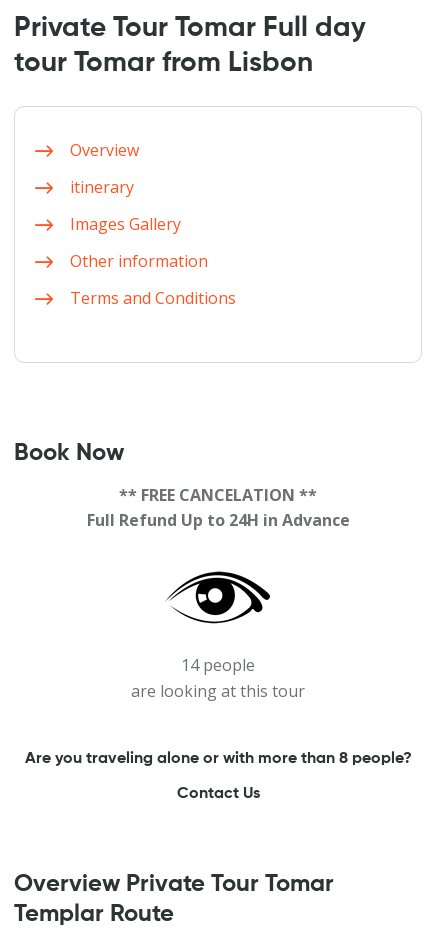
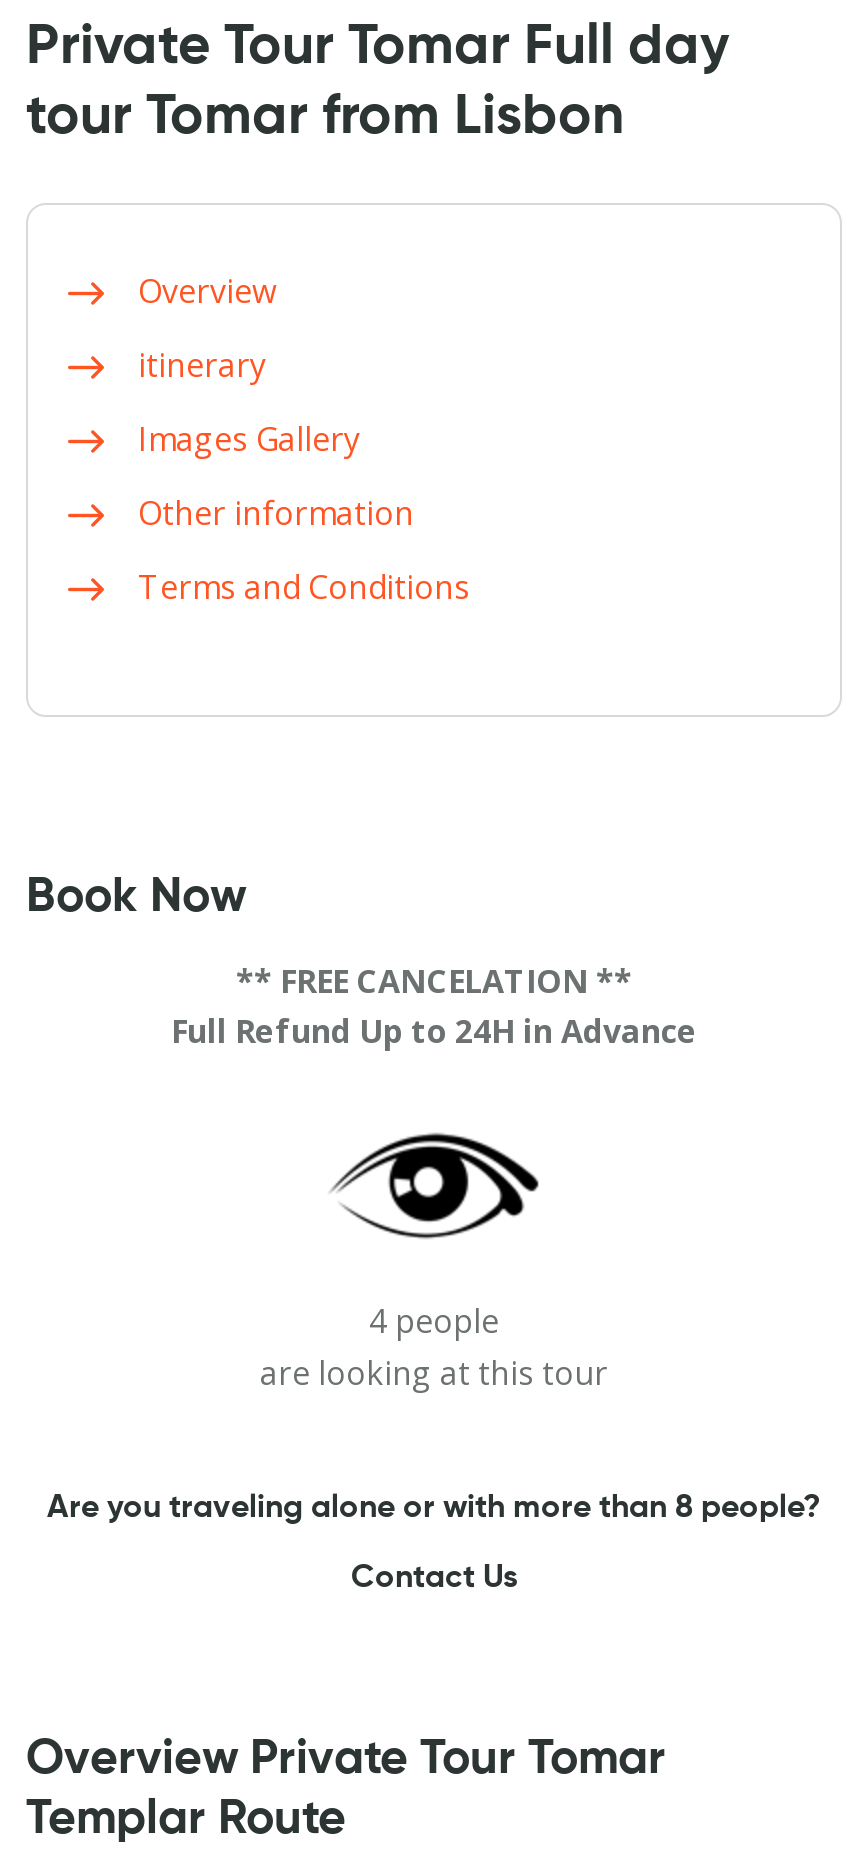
[181,654,255,676] 14 people -> [369,1299,499,1343] 4 people

